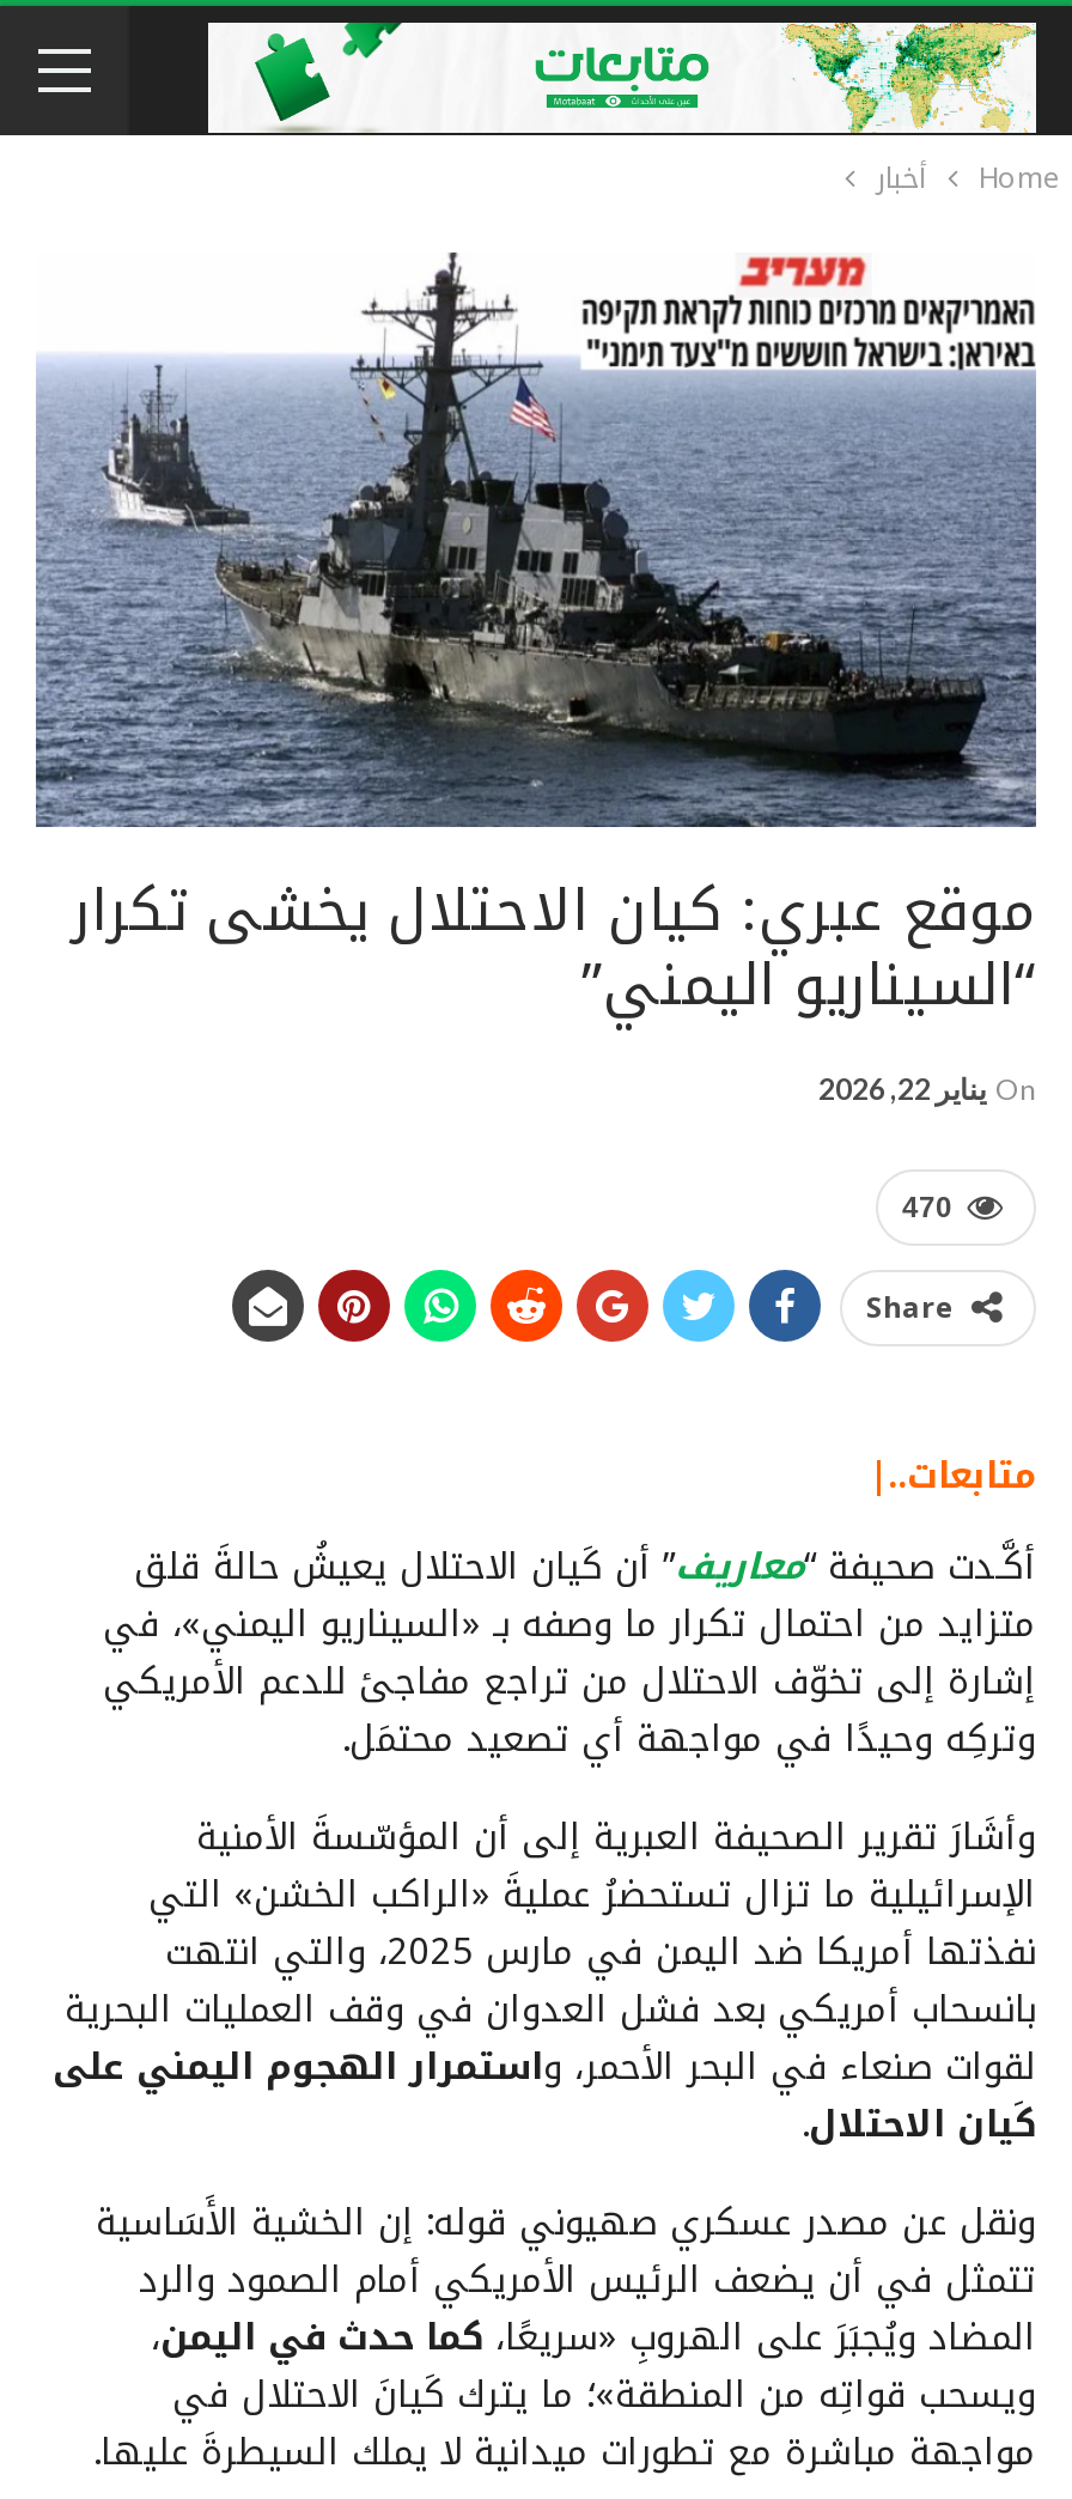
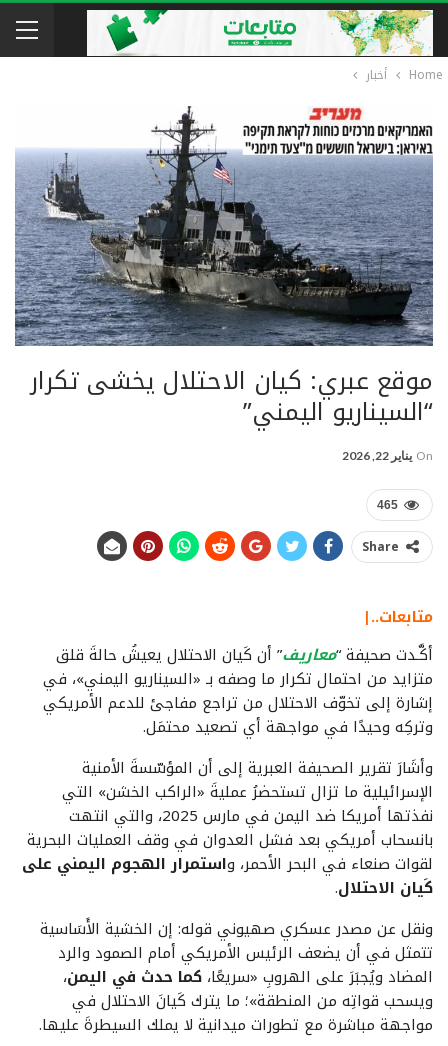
[902,1192,952,1226] 470 -> [377,498,398,512] 465

